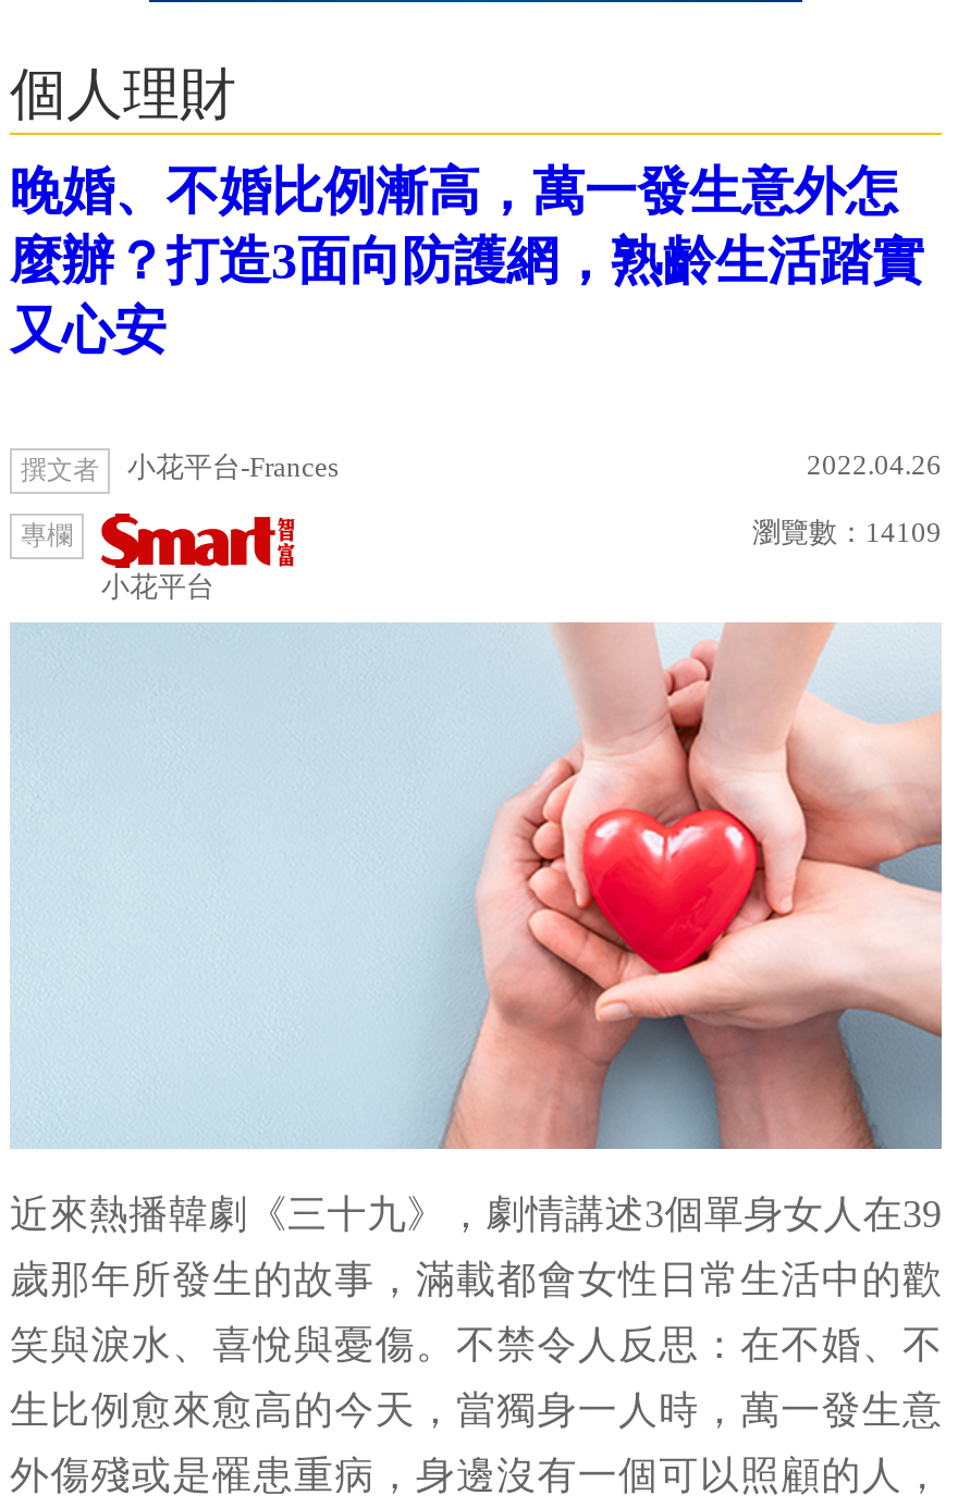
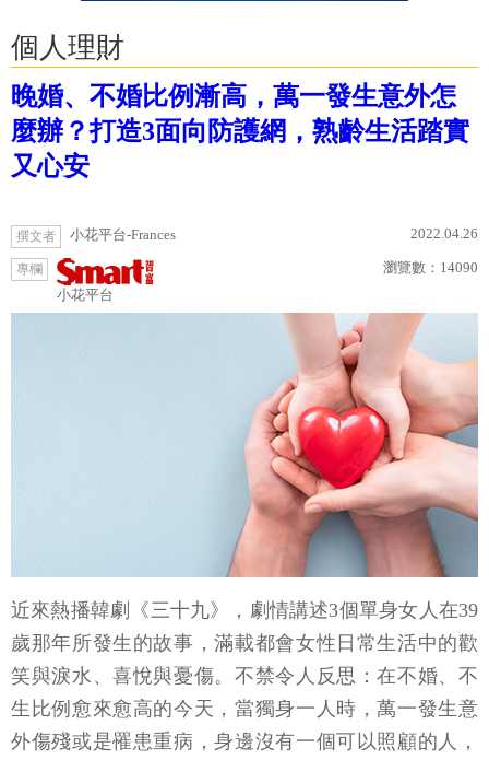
[752,516,942,548] 瀏覽數：14109 -> [383,259,478,276] 瀏覽數：14090

